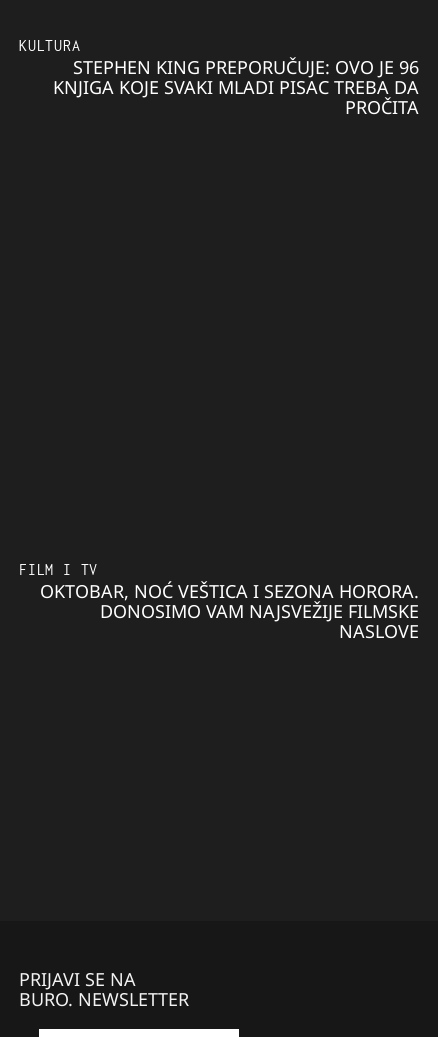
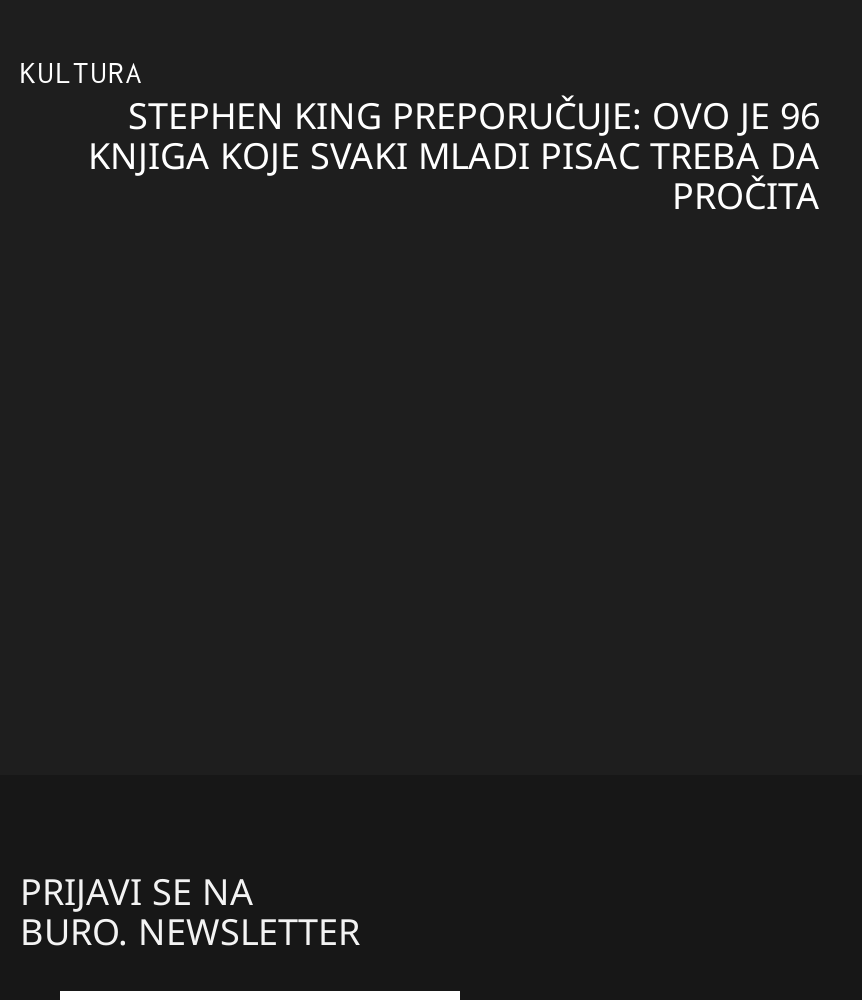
[19,561,419,643] FILM I TV | OKTOBAR, NOĆ VEŠTICA I SEZONA HORORA. | DONOSIMO VAM NAJSVEŽIJE FILMSKE | NASLOVE -> none

